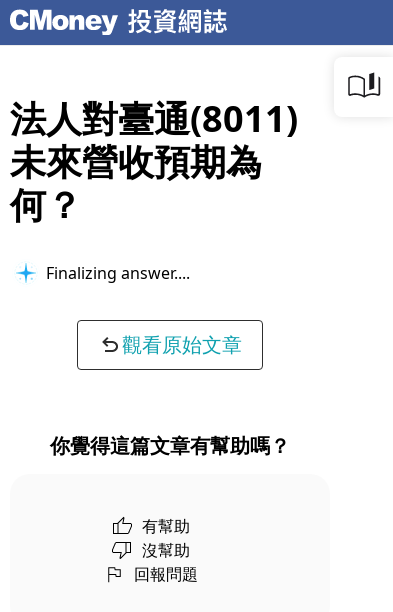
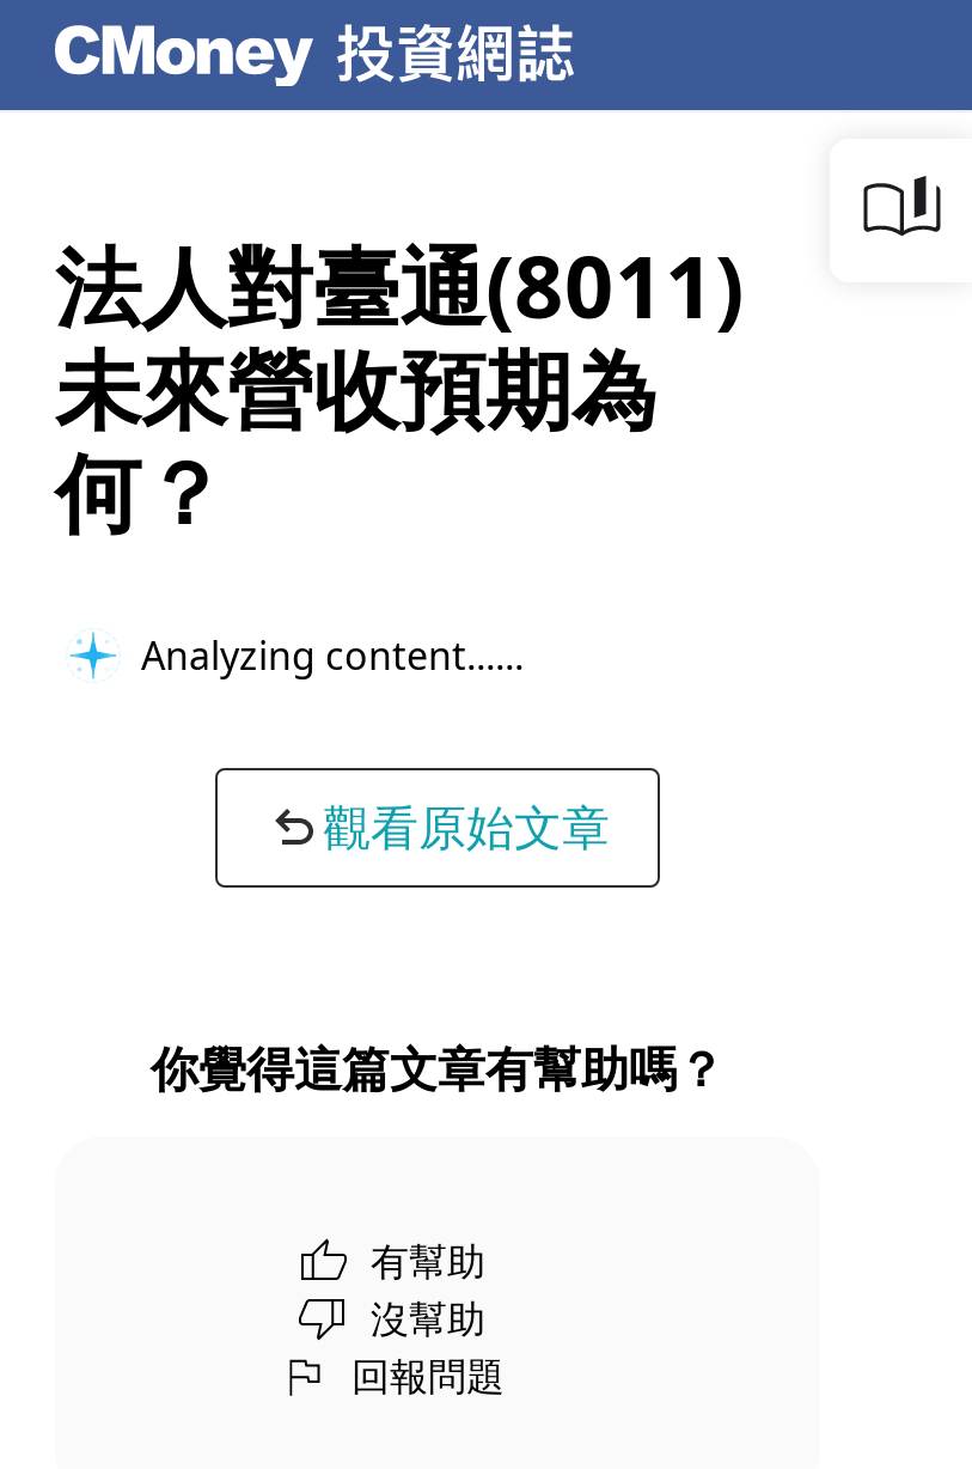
[46,261,186,283] Finalizing answer... -> [141,628,495,681] Analyzing content...

